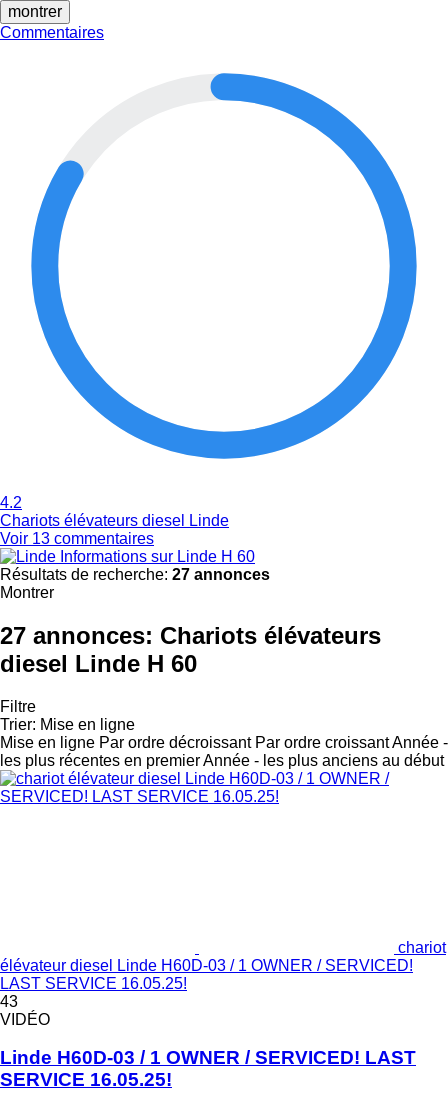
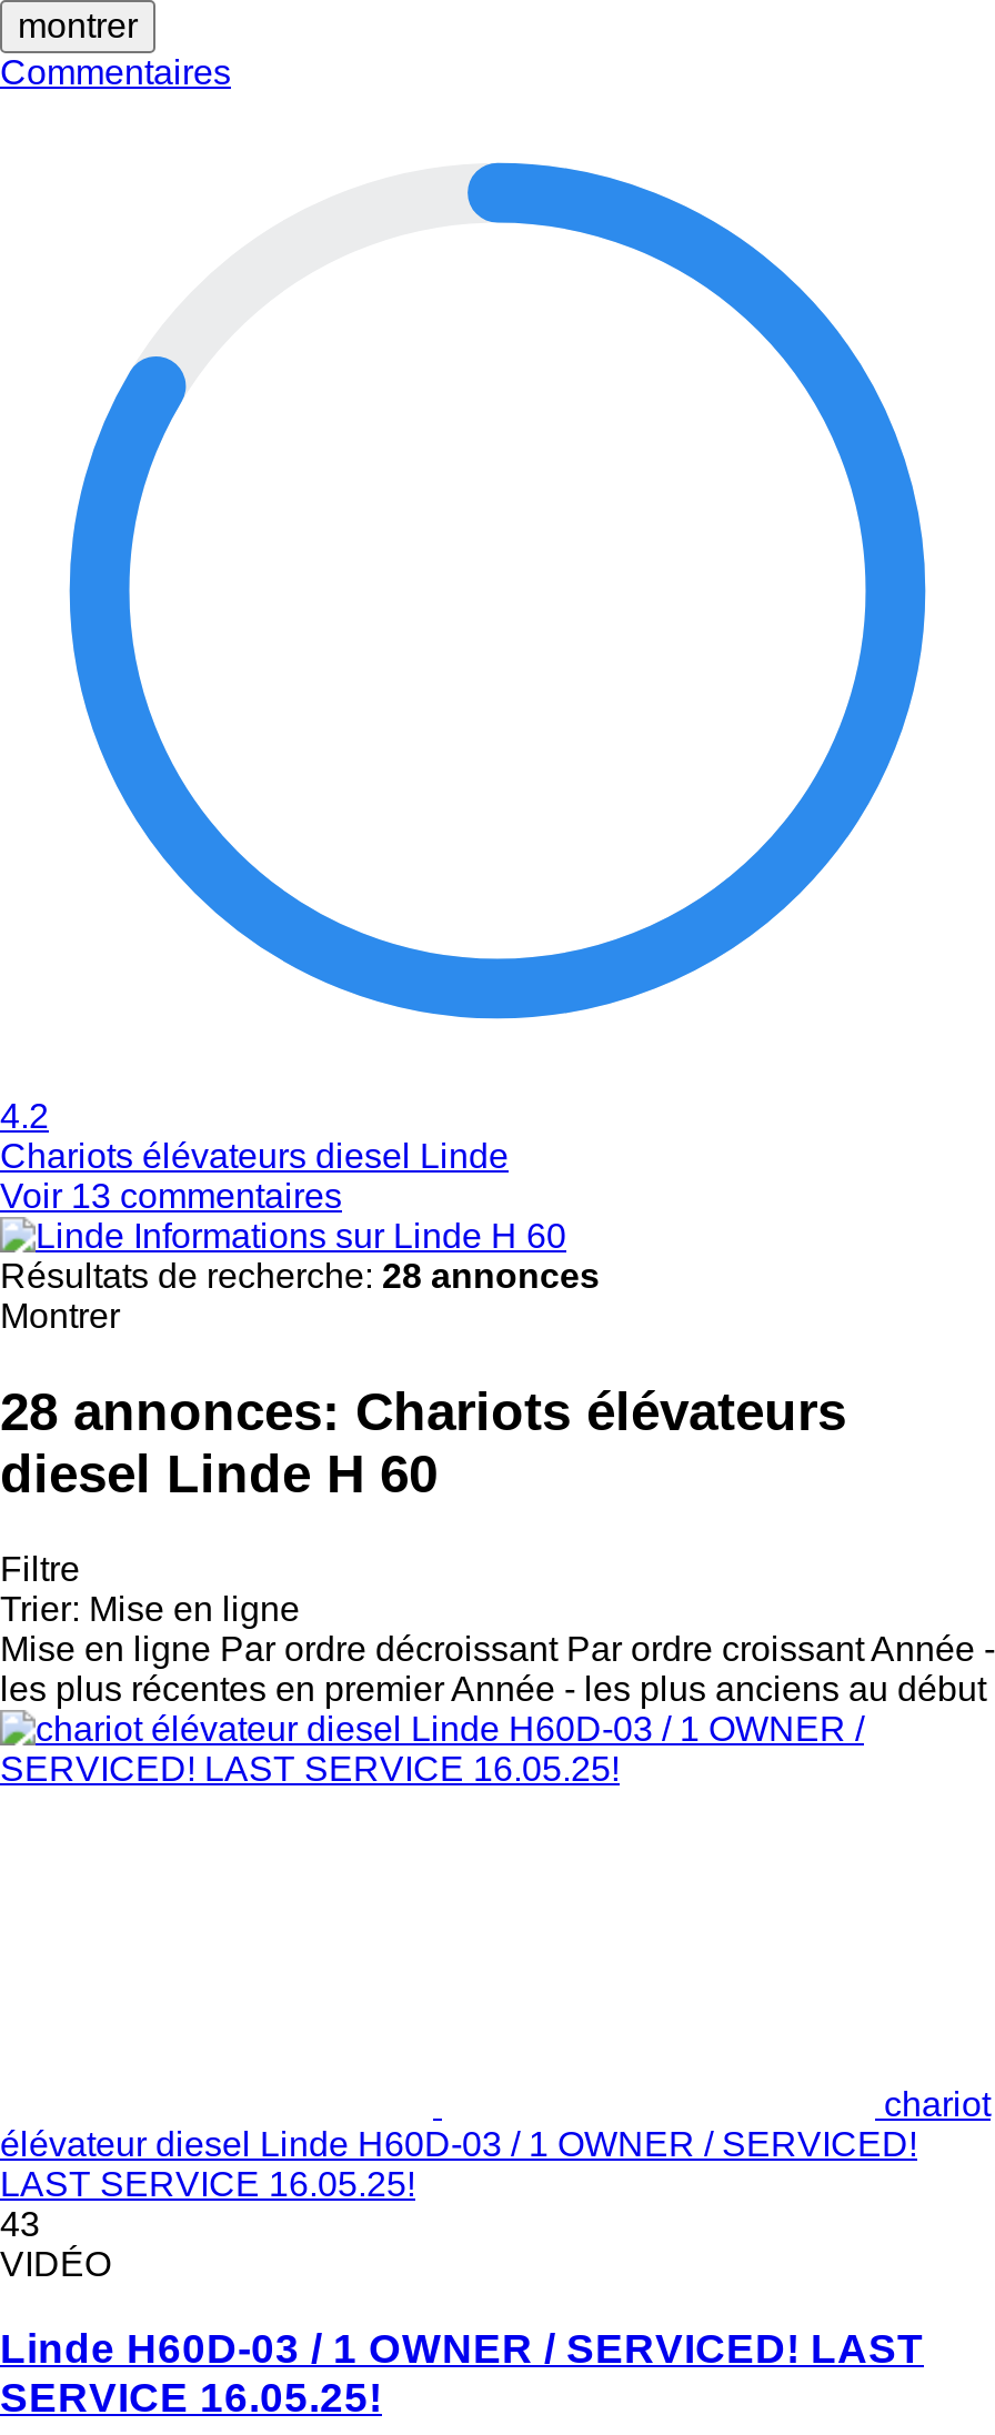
[0,566,270,583] Résultats de recherche: 27 annonces -> [0,1257,600,1294] Résultats de recherche: 28 annonces
[0,622,381,649] 27 annonces: Chariots élévateurs -> [0,1381,846,1441] 28 annonces: Chariots élévateurs

